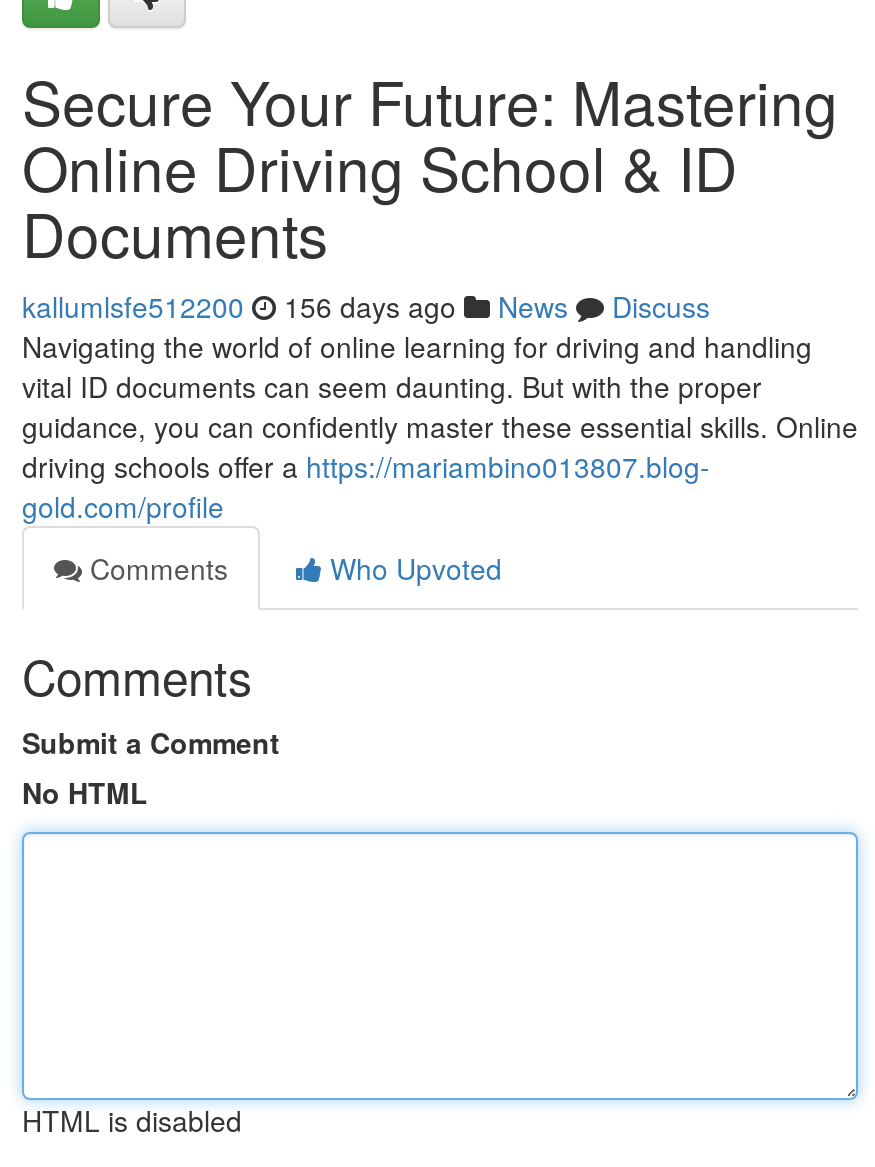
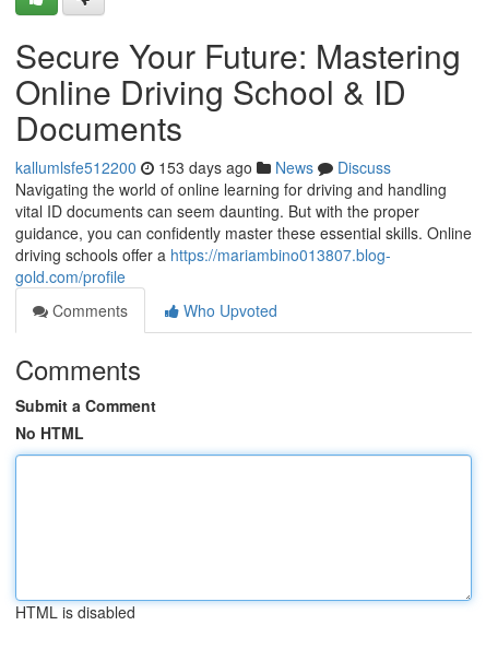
[22,286,710,326] kallumlsfe512200 156 days ago News Discuss -> [15,156,391,178] kallumlsfe512200 153 days ago News Discuss

